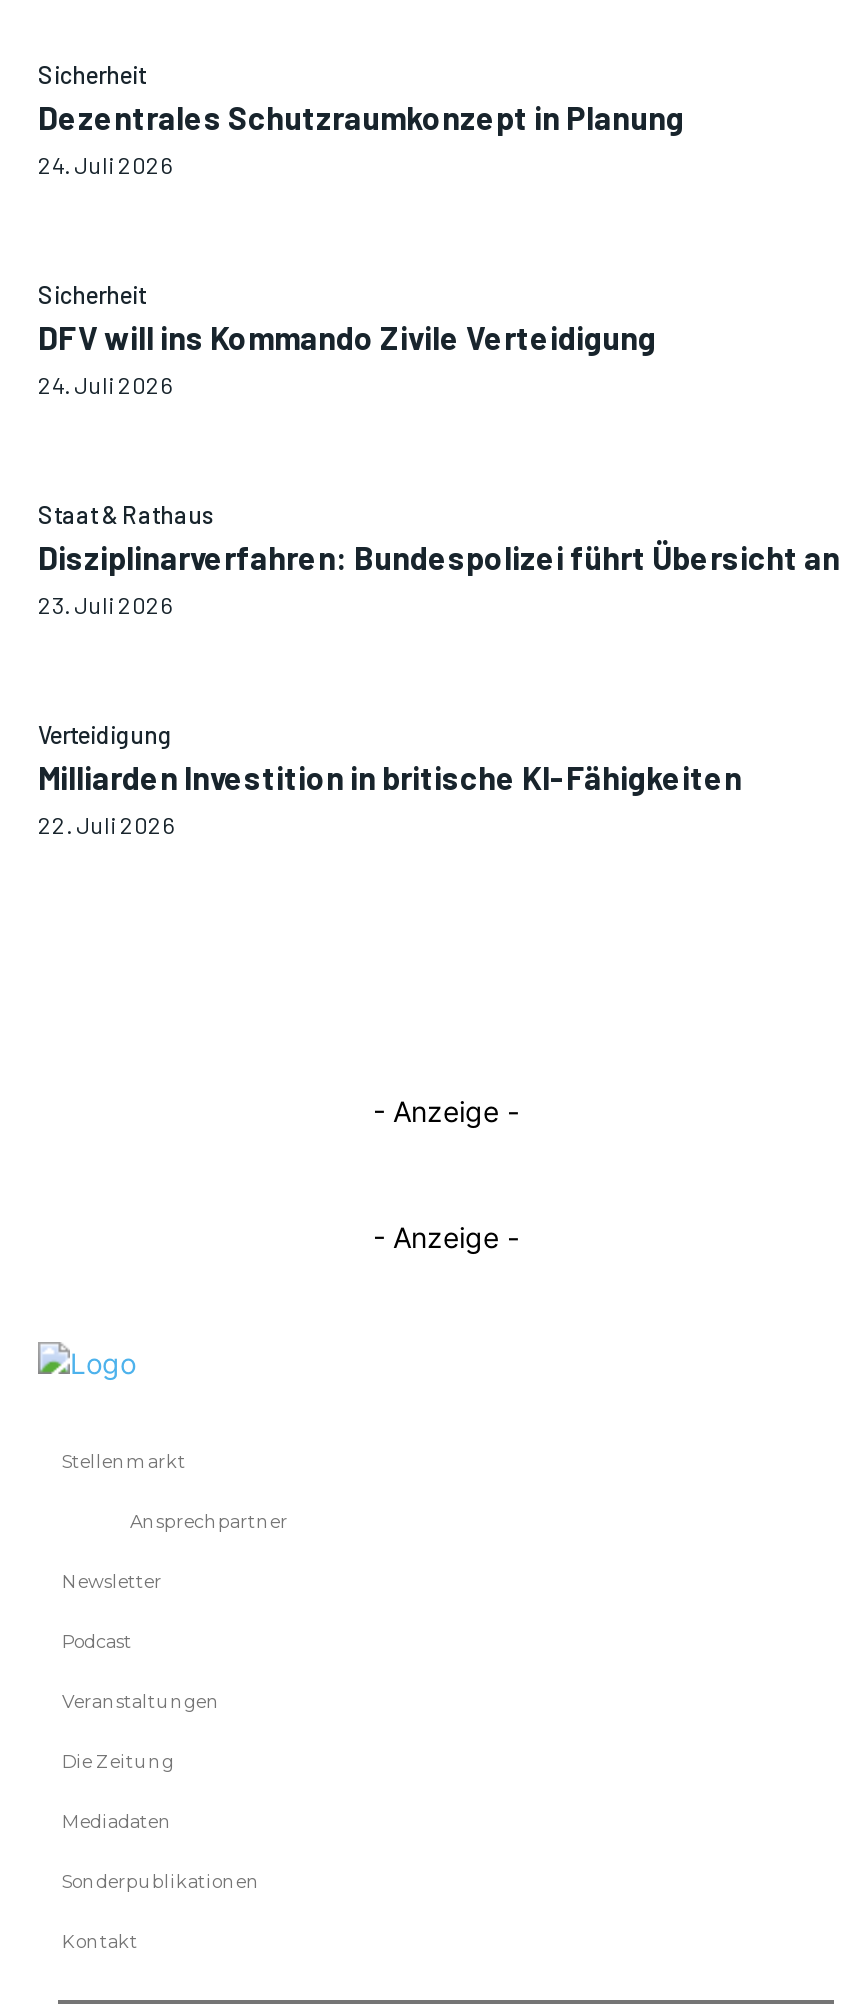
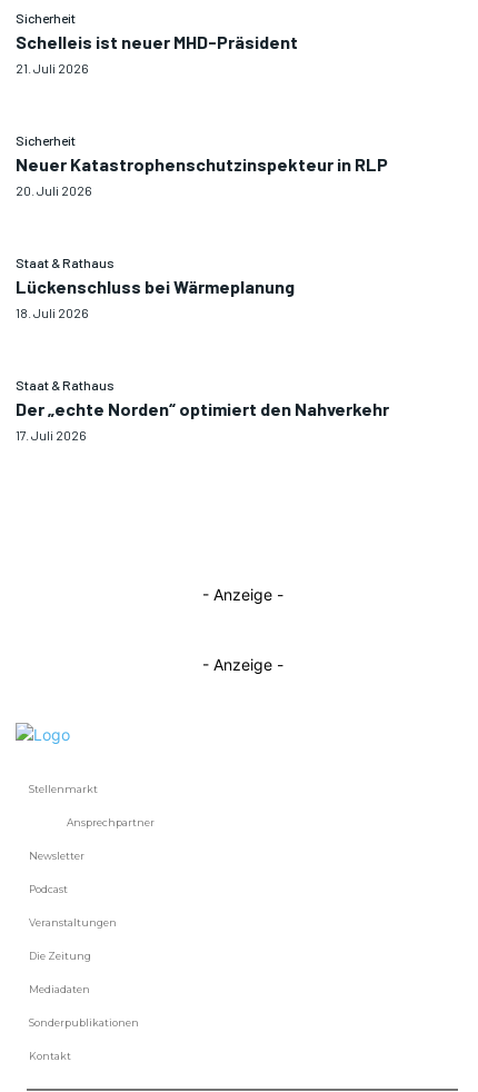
[38,97,684,177] Dezentrales Schutzraumkonzept in Planung | 24. Juli 2026 -> [16,31,298,75] Schelleis ist neuer MHD-Präsident | 21. Juli 2026
[38,317,656,397] DFV will ins Kommando Zivile Verteidigung | 24. Juli 2026 -> [16,153,388,197] Neuer Katastrophenschutzinspekteur in RLP | 20. Juli 2026
[38,537,840,617] Disziplinarverfahren: Bundespolizei führt Übersicht an | 23. Juli 2026 -> [16,275,295,320] Lückenschluss bei Wärmeplanung | 18. Juli 2026
[38,719,742,837] Verteidigung | Milliarden Investition in britische KI-Fähigkeiten | 22. Juli 2026 -> [16,376,389,442] Staat & Rathaus | Der „echte Norden“ optimiert den Nahverkehr | 17. Juli 2026

